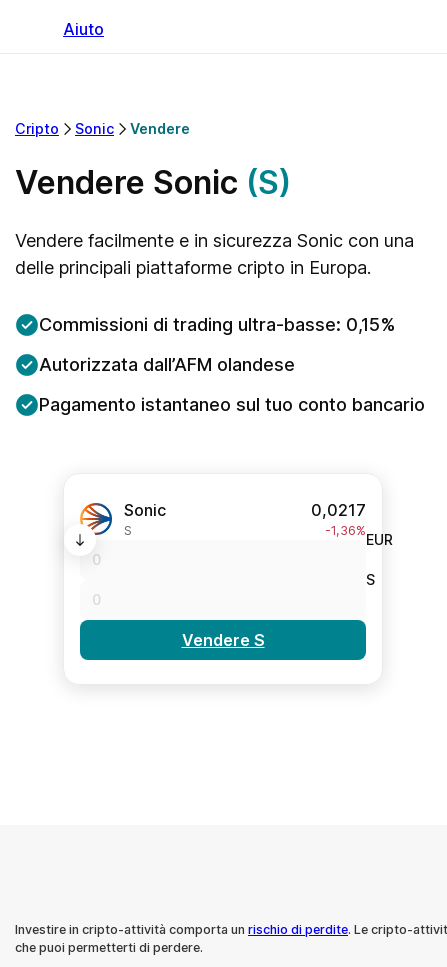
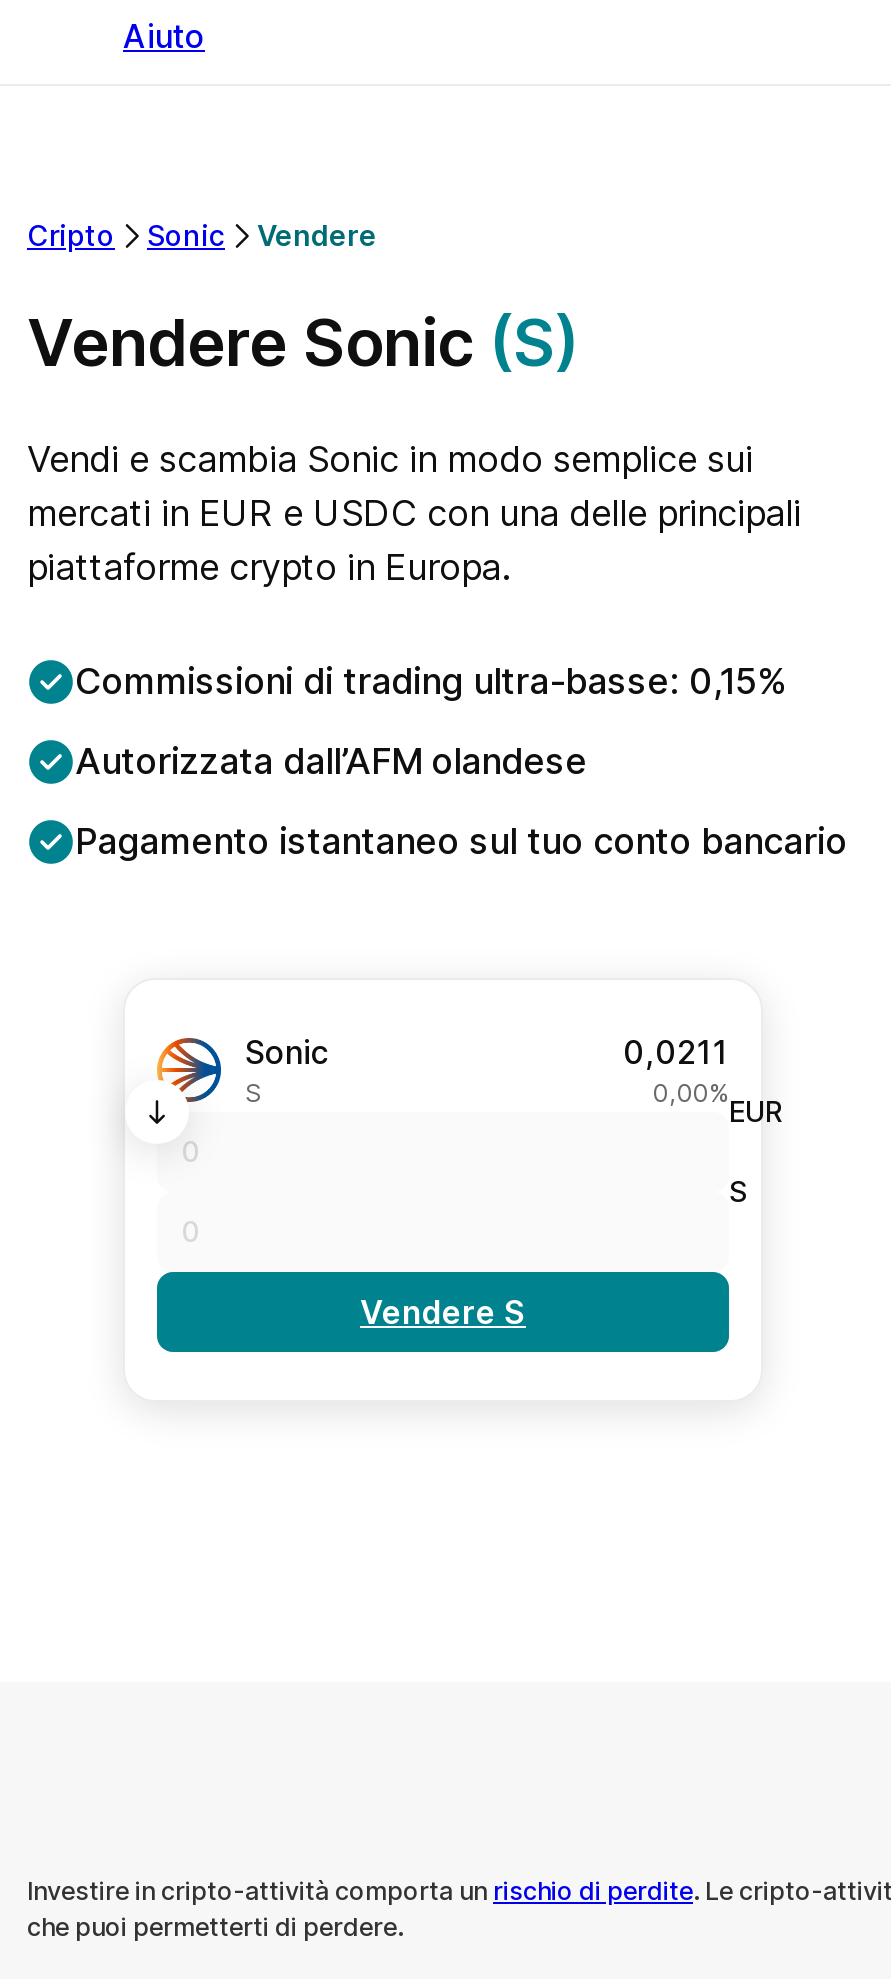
[15,230,414,278] Vendere facilmente e in sicurezza Sonic con una | delle principali piattaforme cripto in Europa. -> [27,438,801,588] Vendi e scambia Sonic in modo semplice sui | mercati in EUR e USDC con una delle principali | piattaforme crypto in Europa.
[311,500,366,520] 0,0217 -> [623,1032,729,1072] 0,0211
[325,523,366,538] -1,36% -> [653,1078,729,1108] 0,00%

